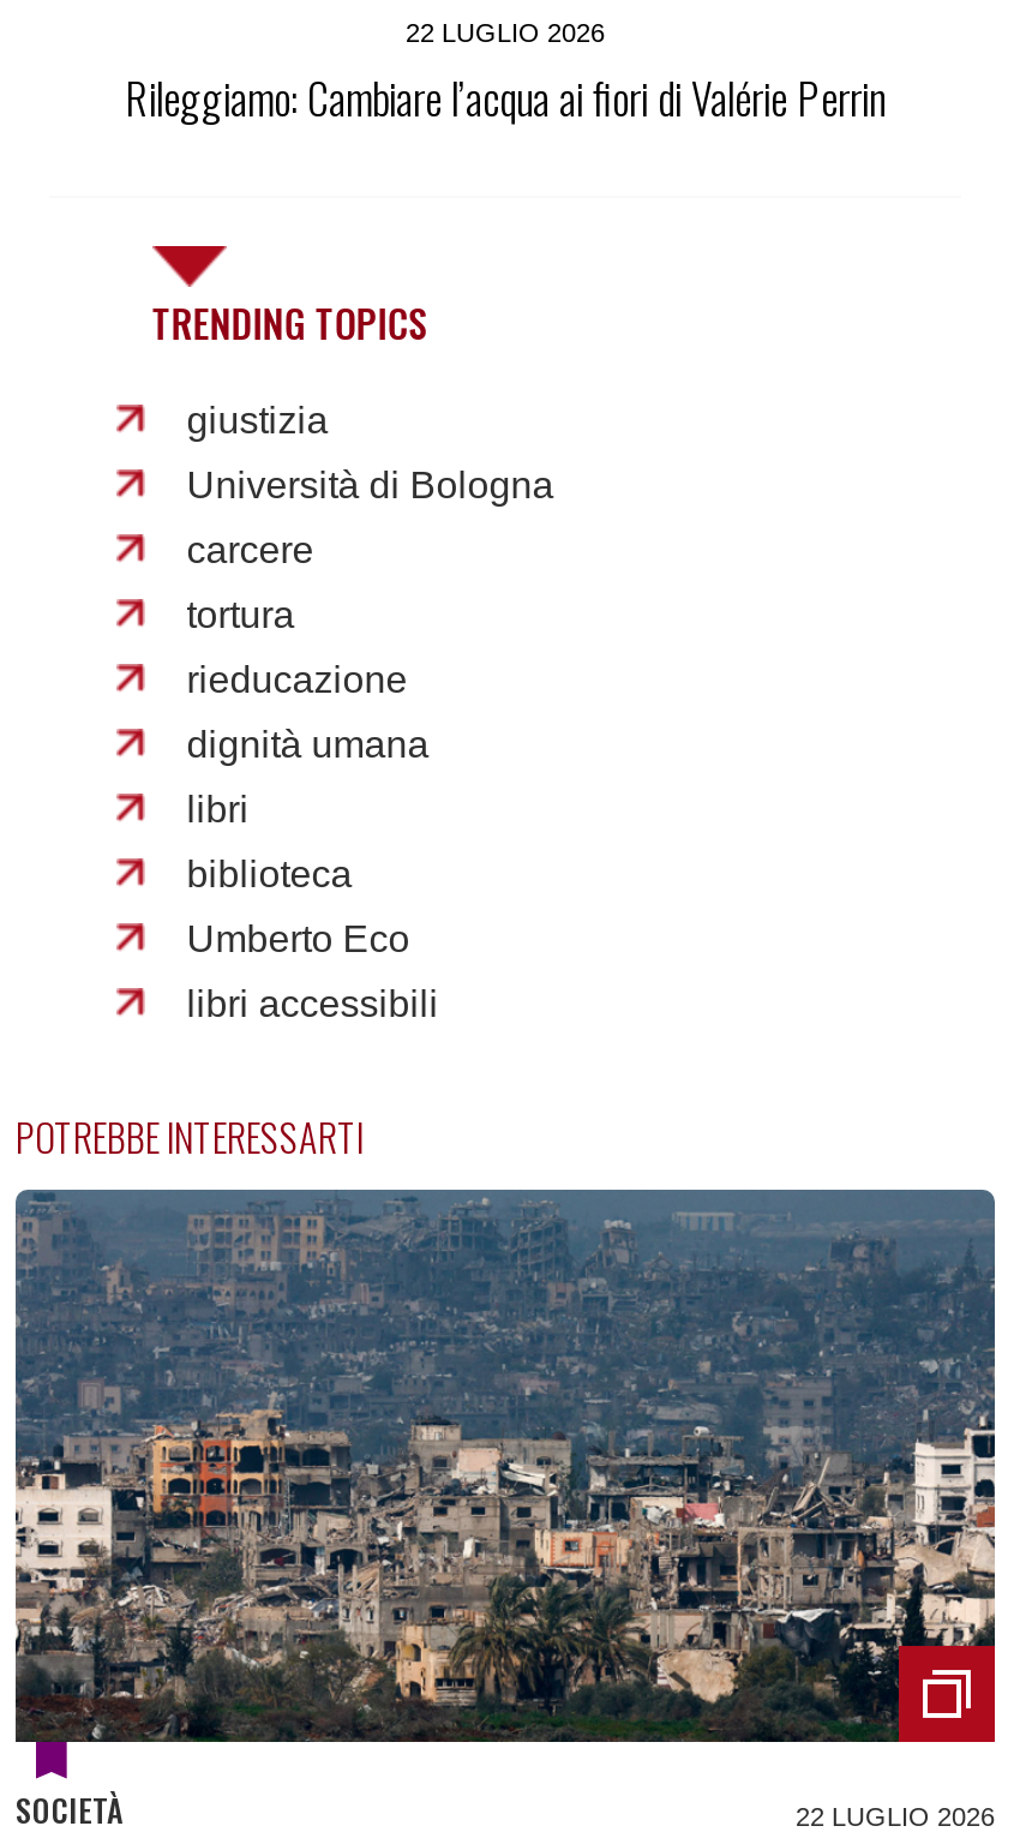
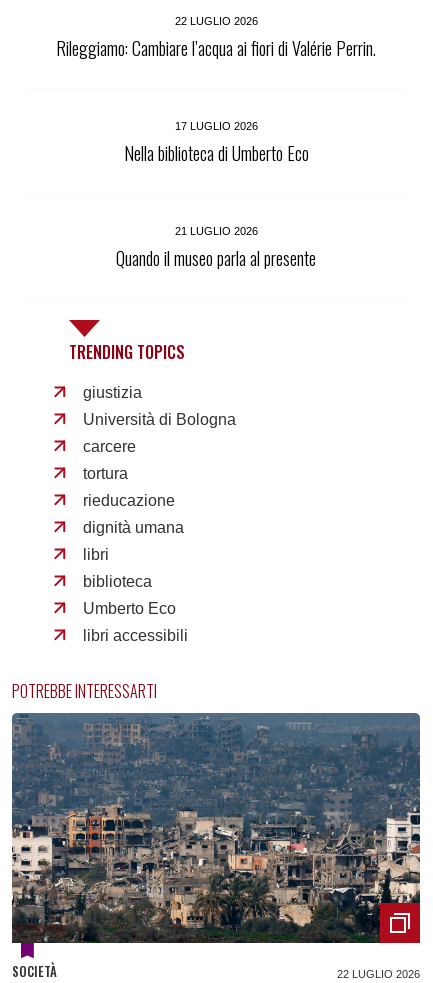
[125,67,886,129] Rileggiamo: Cambiare l’acqua ai fiori di Valérie Perrin -> [56,35,376,271] Rileggiamo: Cambiare l’acqua ai fiori di Valérie Perrin. | 17 LUGLIO 2026 | Nella biblioteca di Umberto Eco | 21 LUGLIO 2026 | Quando il museo parla al presente

